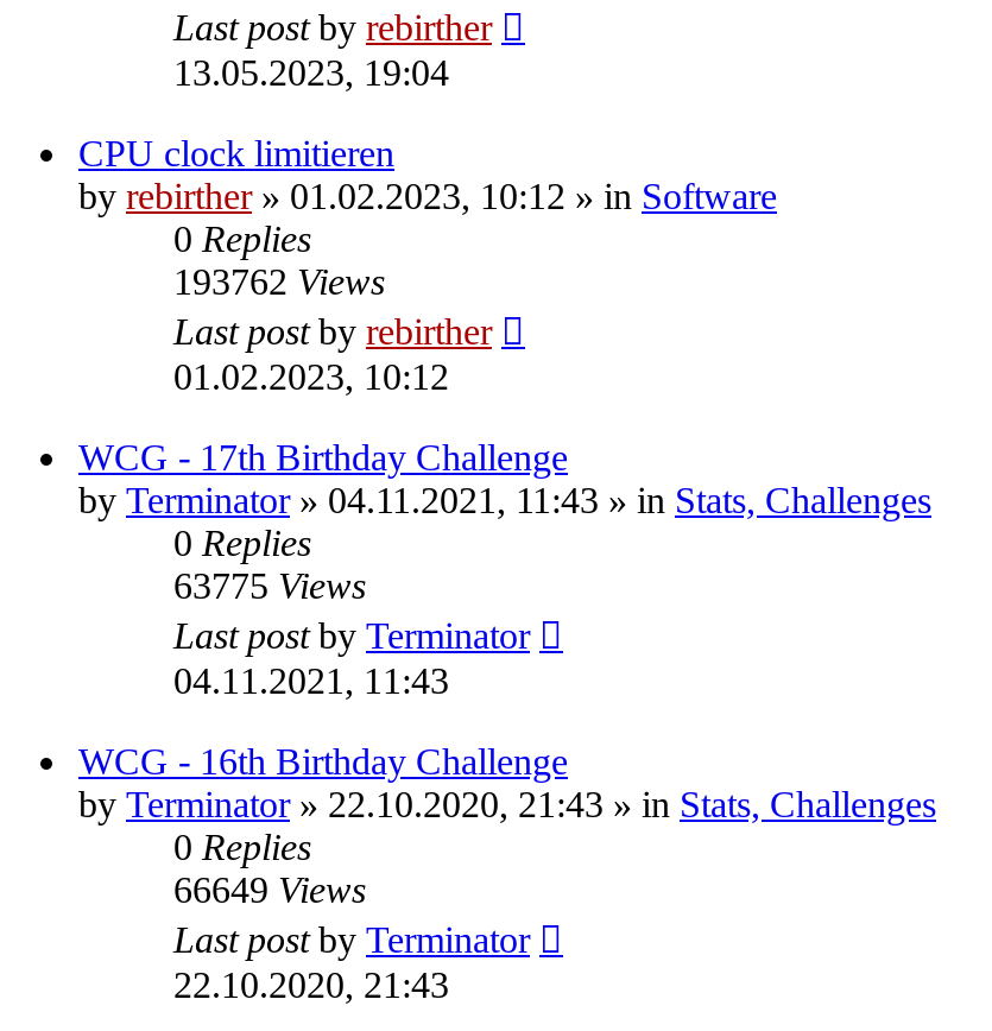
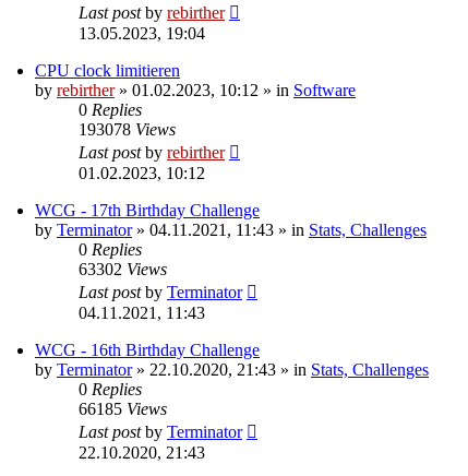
[173,261,385,301] 193762 Views -> [79,120,176,139] 193078 Views
[173,565,366,606] 63775 Views -> [79,260,167,278] 63302 Views
[173,869,366,910] 66649 Views -> [79,399,167,418] 66185 Views

